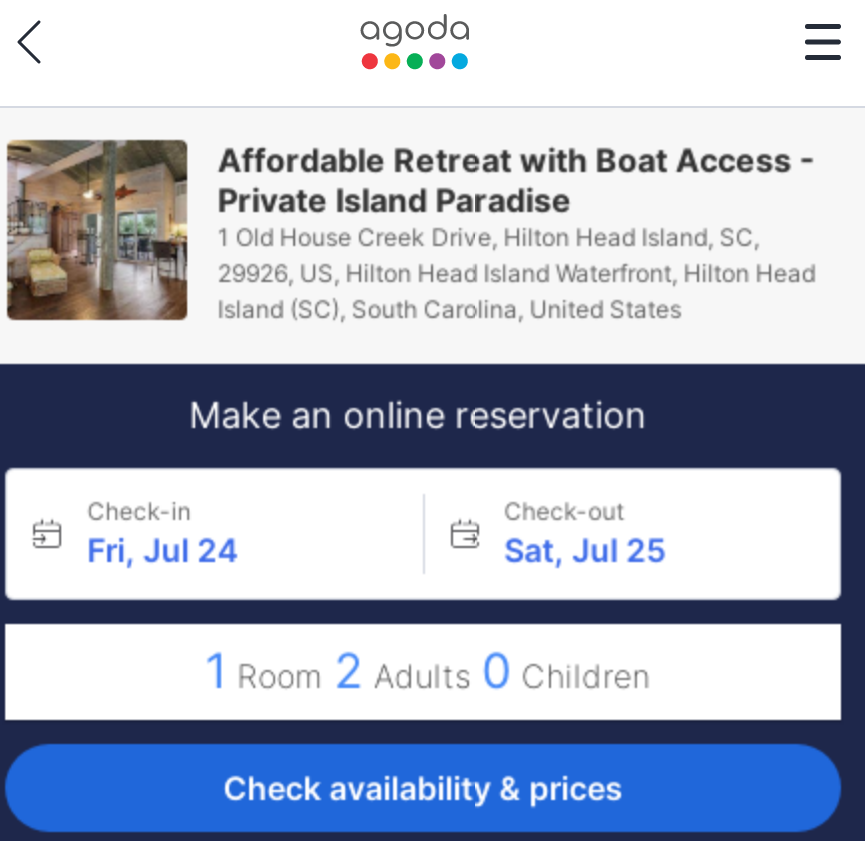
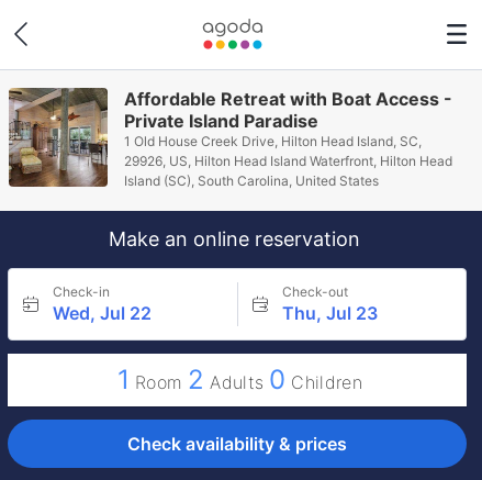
[87,530,239,570] Fri, Jul 24 -> [53,302,152,324] Wed, Jul 22
[504,530,666,570] Sat, Jul 25 -> [282,302,377,324] Thu, Jul 23

